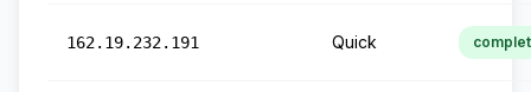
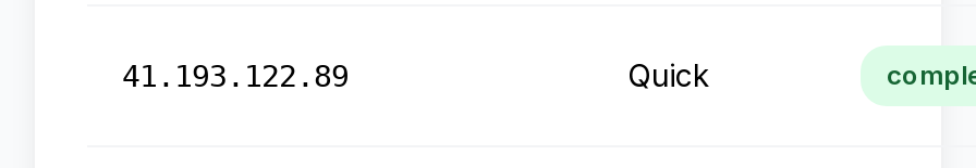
[66,33,199,52] 162.19.232.191 -> [122,59,349,93] 41.193.122.89

